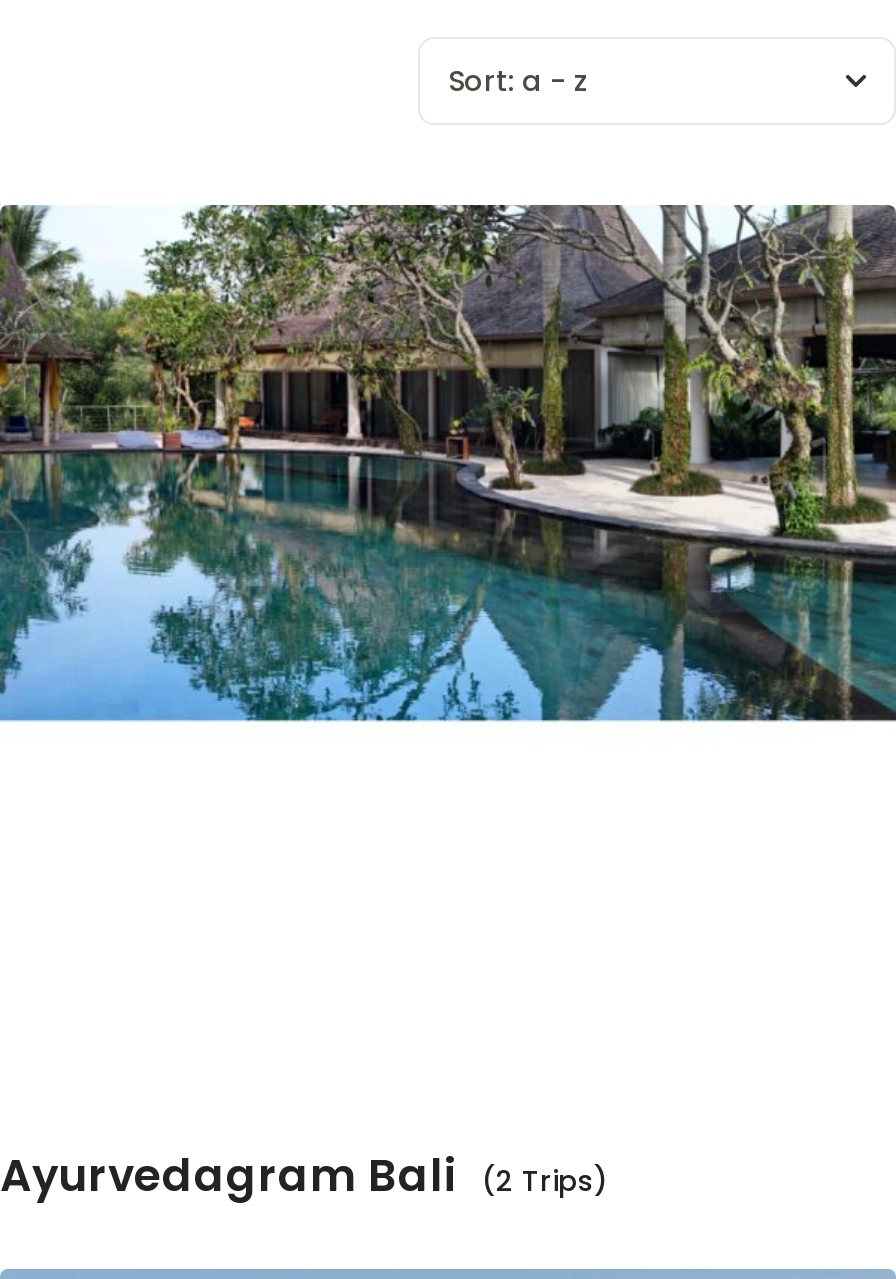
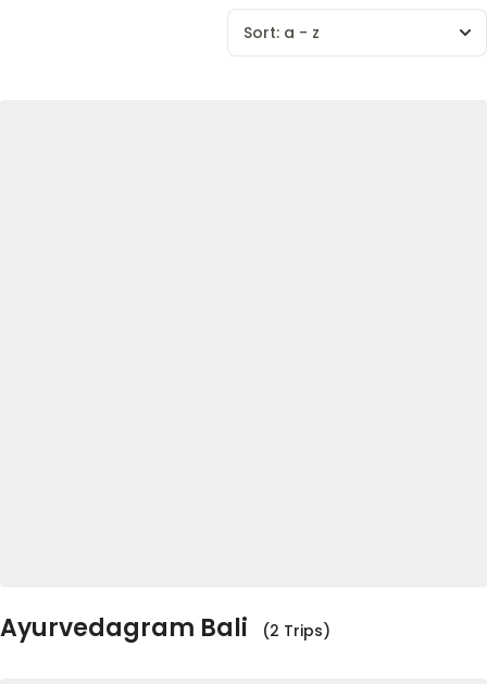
[6,203,890,723] [image] -> none

